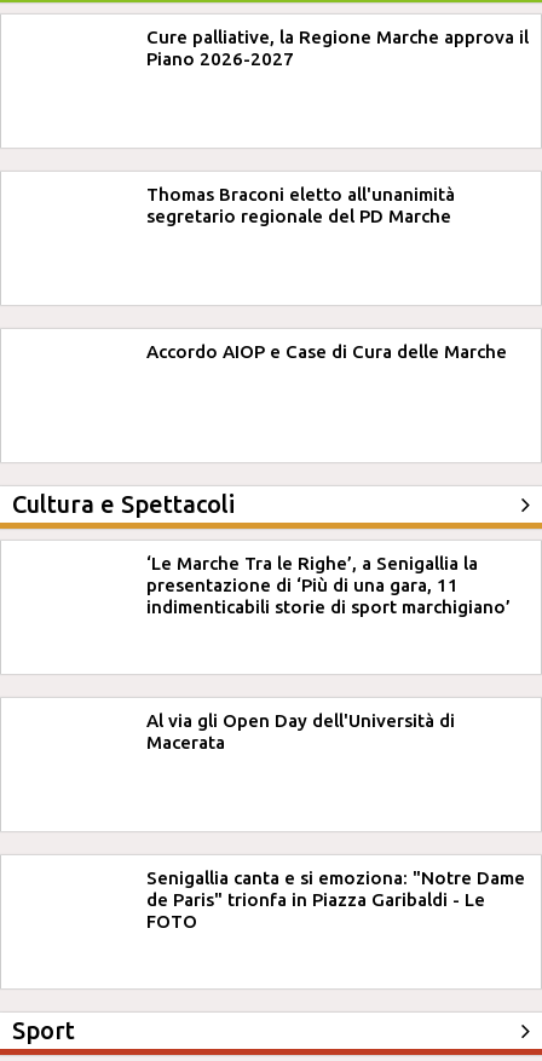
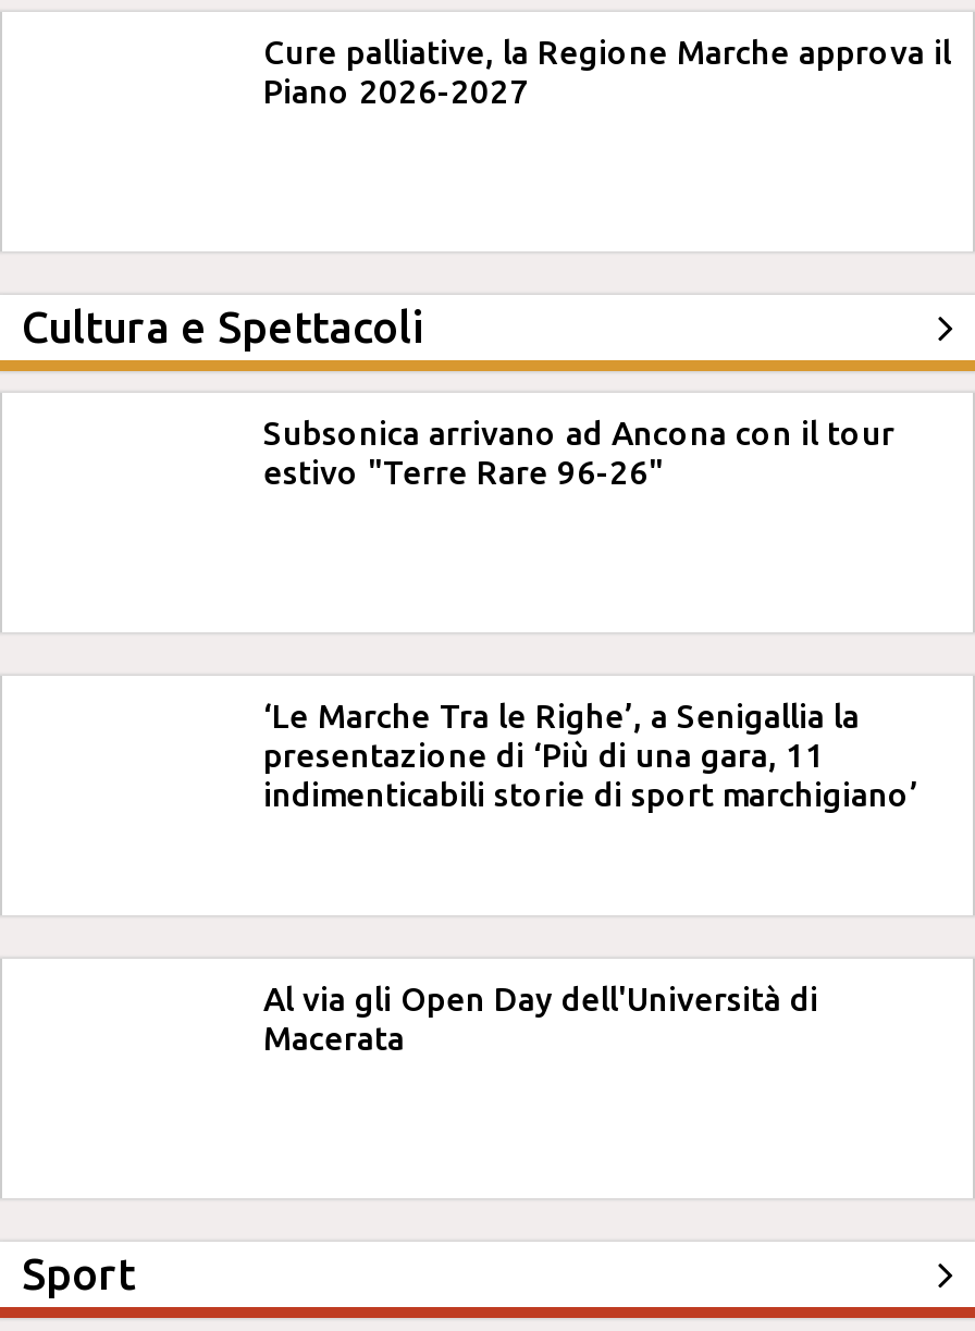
[146,184,455,226] Thomas Braconi eletto all'unanimità | segretario regionale del PD Marche -> none
[146,341,507,362] Accordo AIOP e Case di Cura delle Marche -> none
none -> [263,415,894,491] Subsonica arrivano ad Ancona con il tour | estivo "Terre Rare 96-26"
[146,867,525,932] Senigallia canta e si emoziona: "Notre Dame | de Paris" trionfa in Piazza Garibaldi - Le | FOTO -> none

